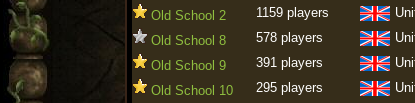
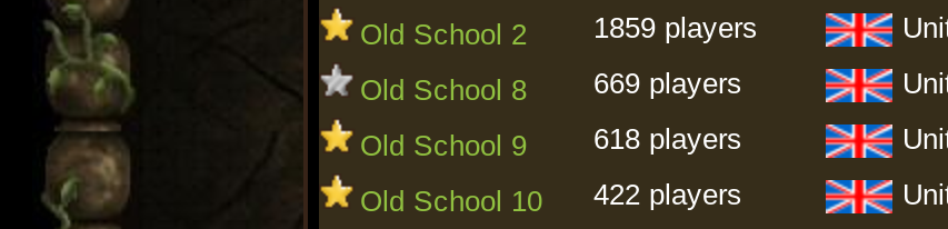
[150,5,328,23] Old School 2 1159 players -> [360,11,758,51] Old School 2 1859 players
[150,30,322,48] Old School 8 578 players -> [360,67,742,107] Old School 8 669 players
[150,55,322,73] Old School 9 391 players -> [360,122,742,162] Old School 9 618 players
[150,80,322,98] Old School 10 295 players -> [360,178,742,218] Old School 10 422 players

